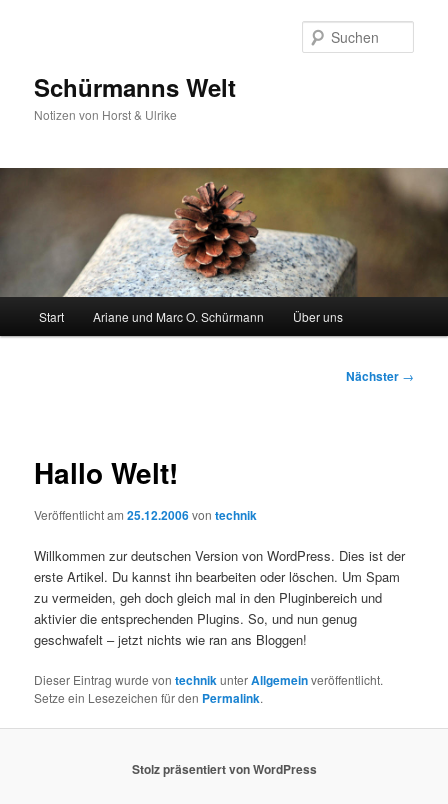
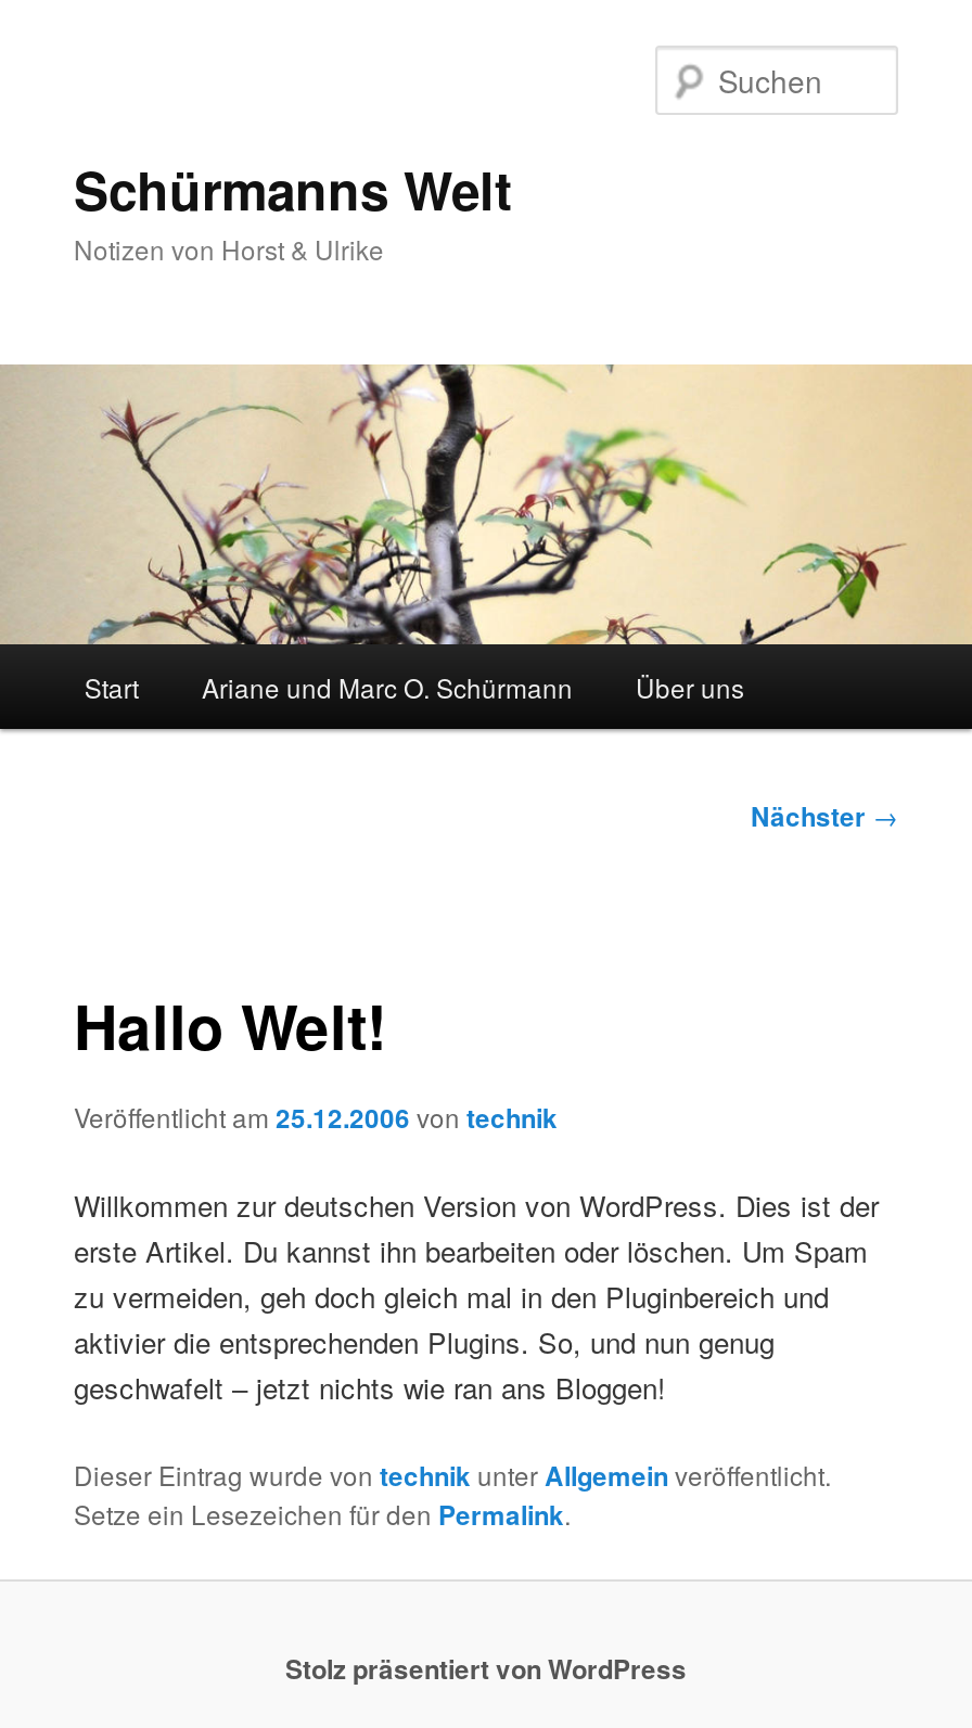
[3,167,445,298] [image] -> [7,364,965,647] [image]

